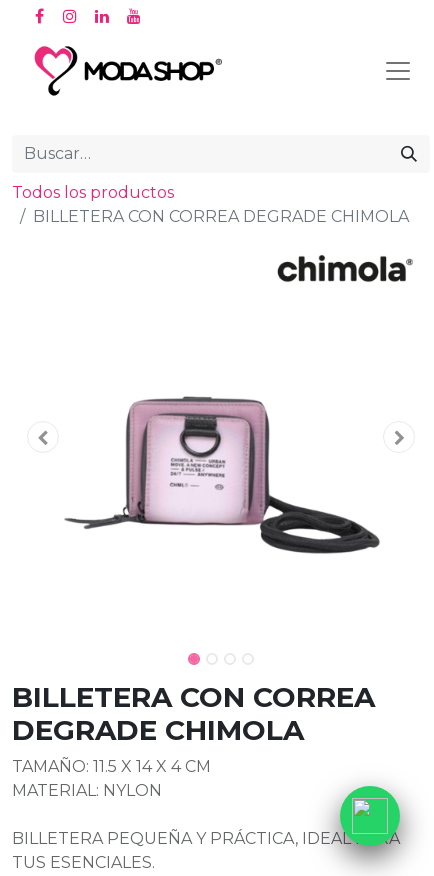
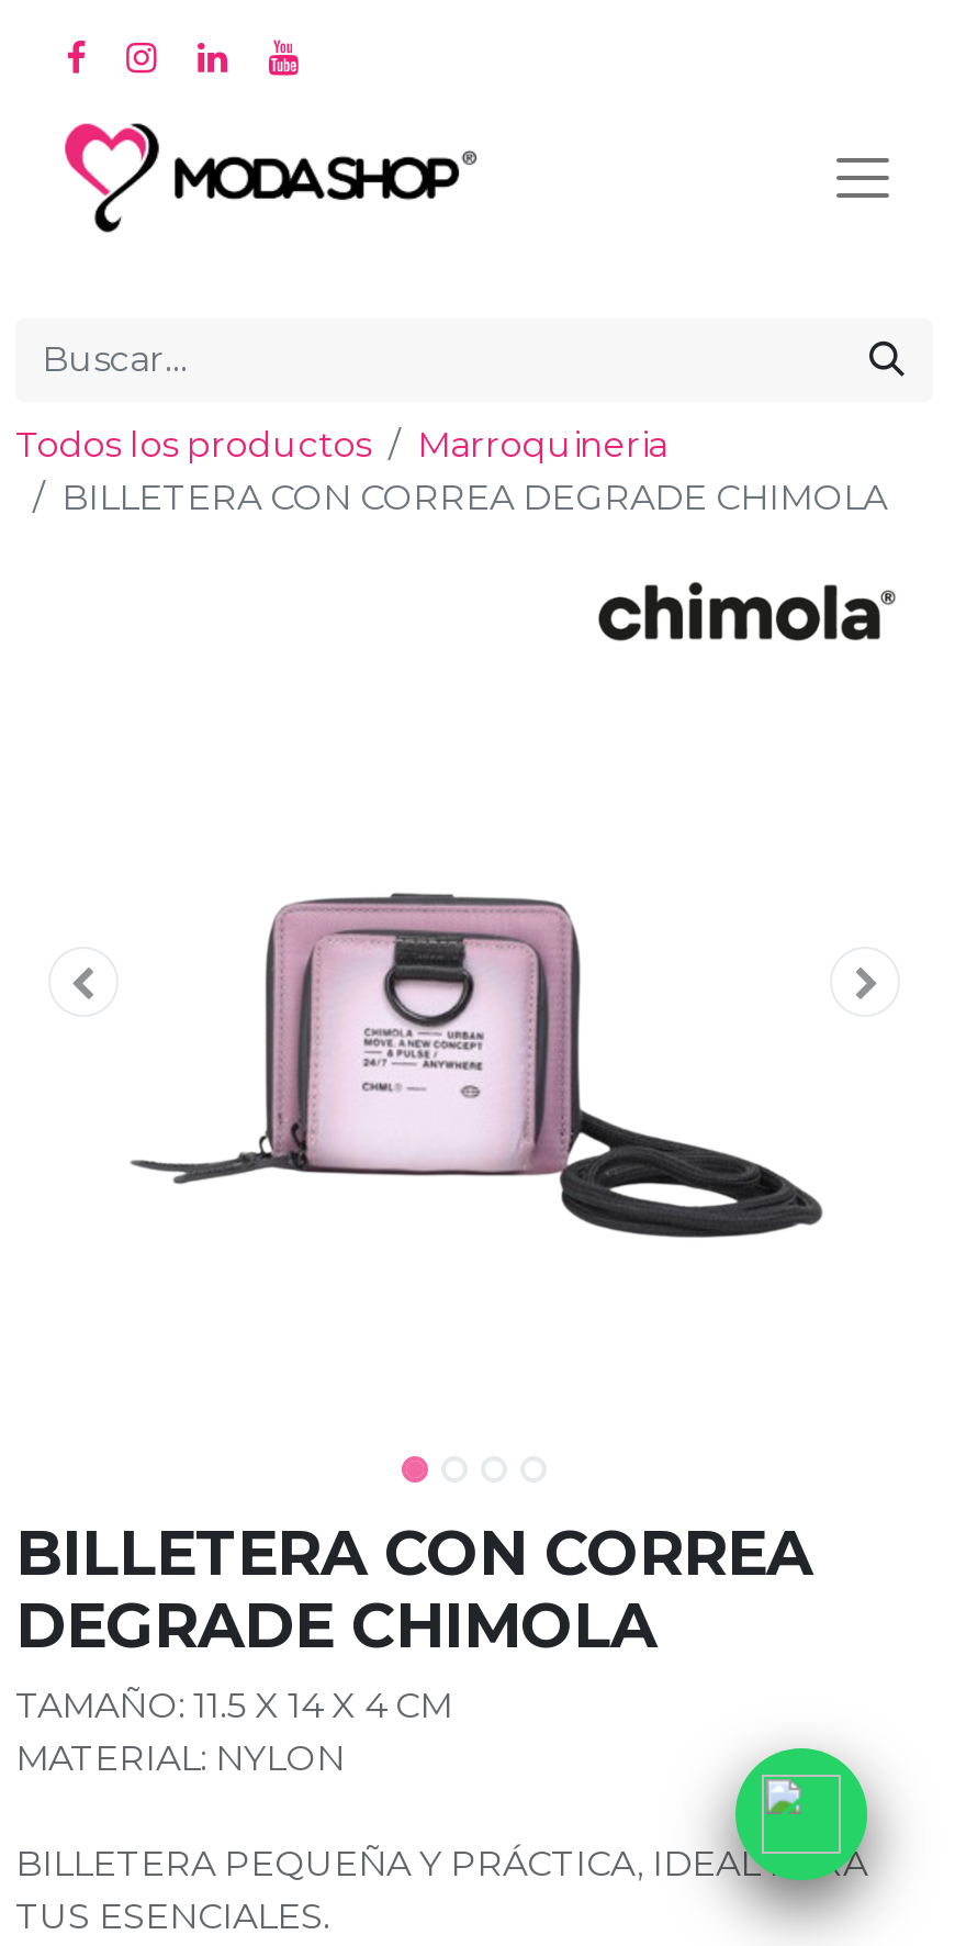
none -> [417,425,667,467] Marroquineria

